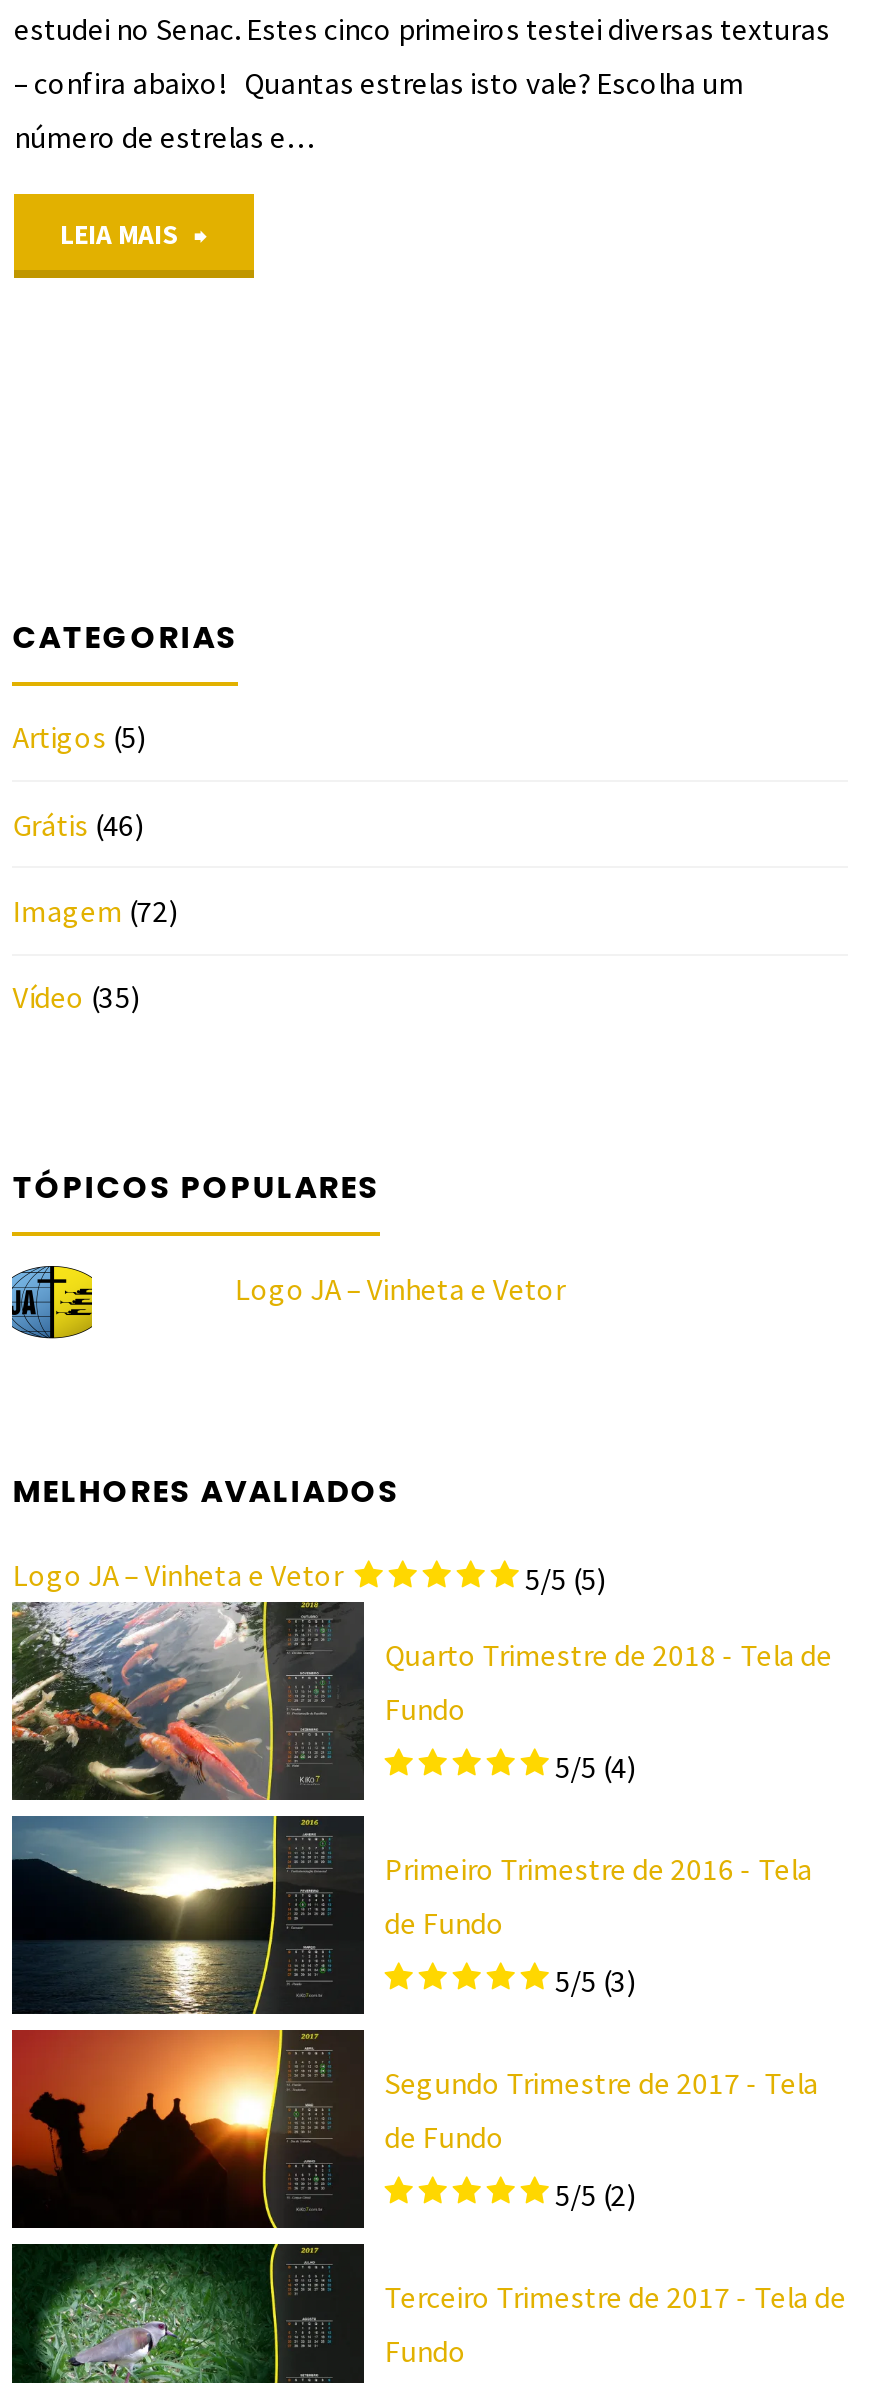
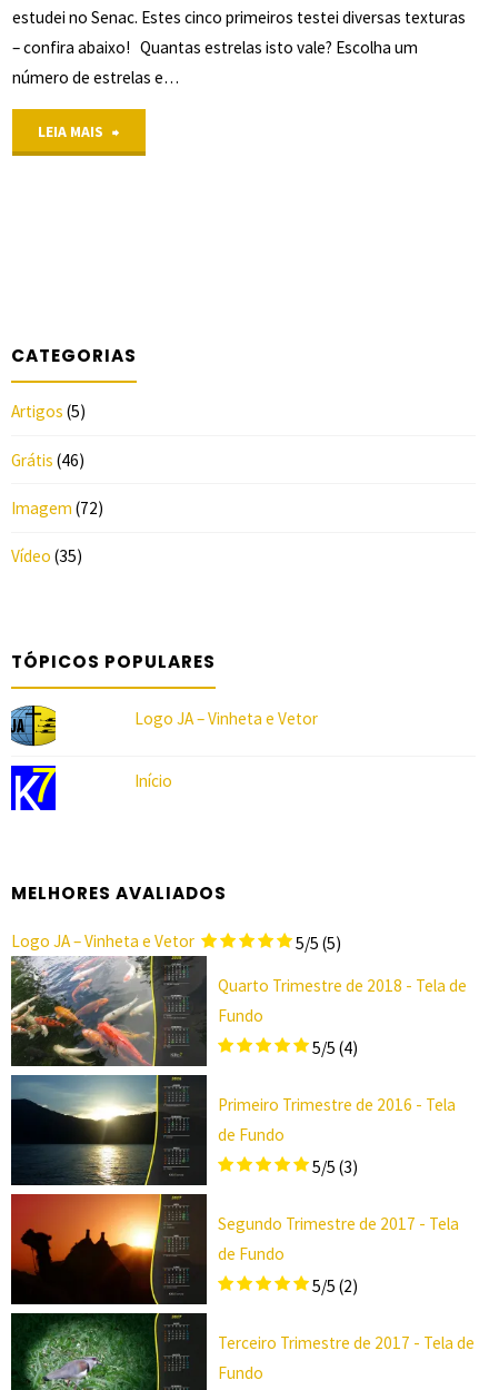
none -> [10,765,57,811] [image]
none -> [135,770,173,791] Início

